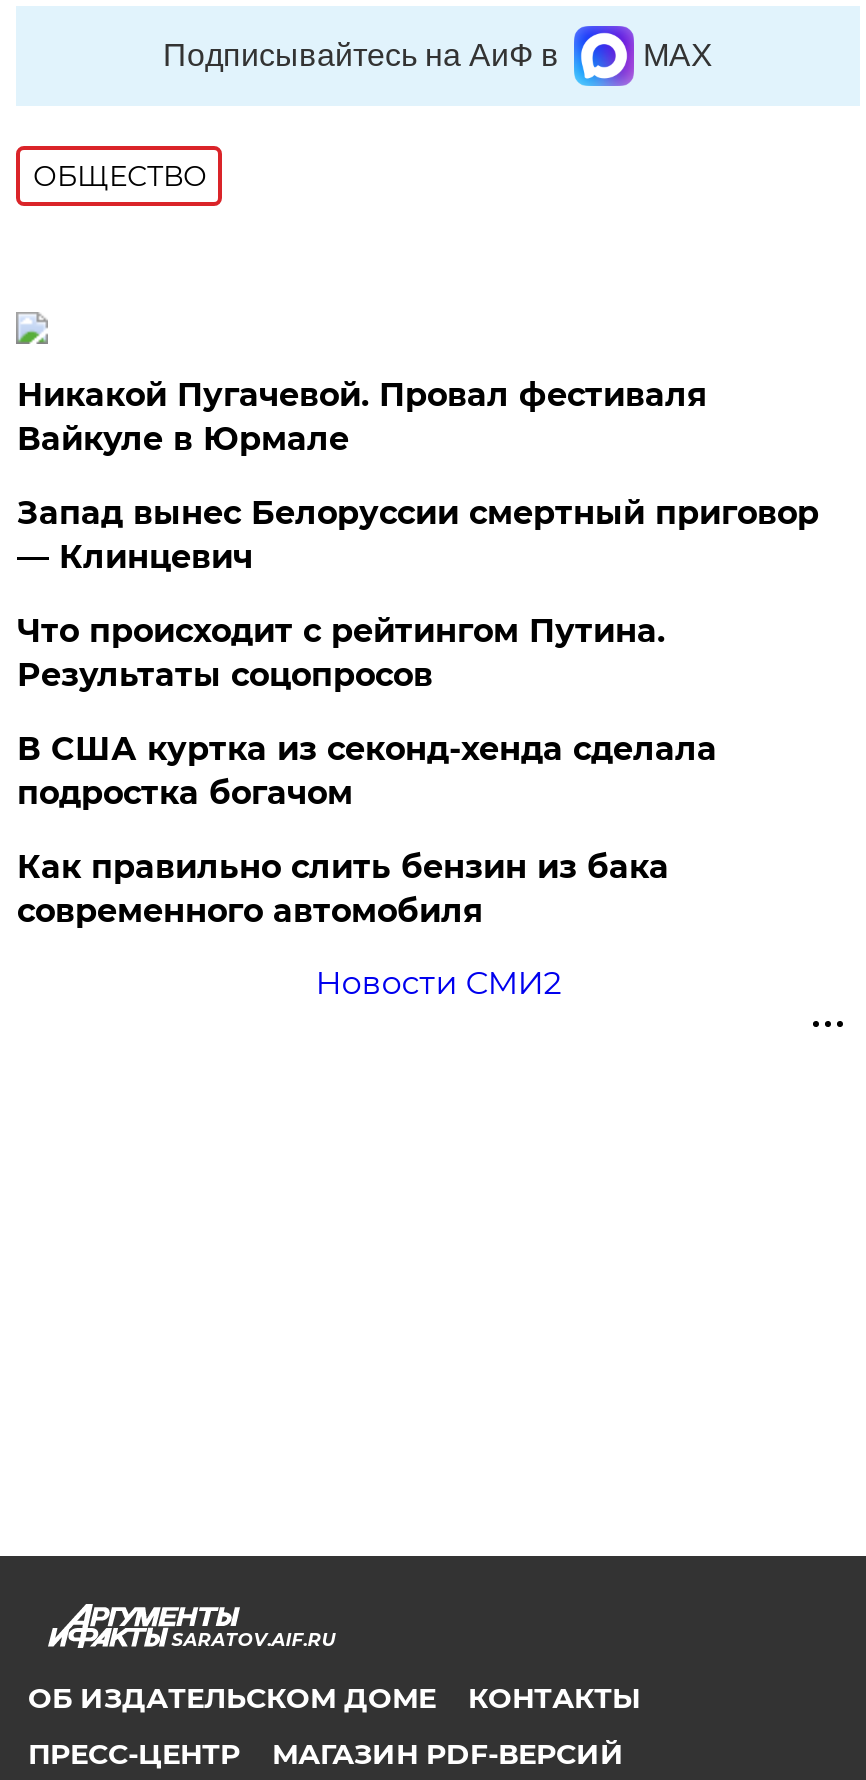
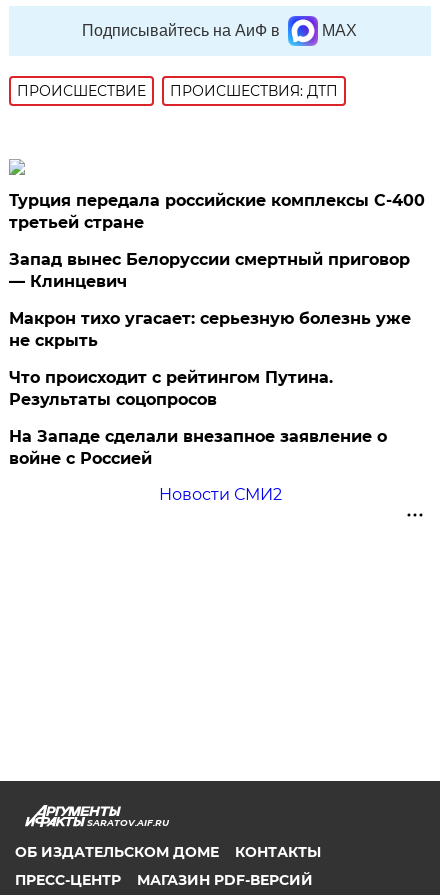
[33,157,207,193] ОБЩЕСТВО -> [17,82,338,100] ПРОИСШЕСТВИE | ПРОИСШЕСТВИЯ: ДТП
[17,375,707,457] Никакой Пугачевой. Провал фестиваля | Вайкуле в Юрмале -> [9,191,425,232] Турция передала российские комплексы С-400 | третьей стране
none -> [9,309,411,350] Макрон тихо угасает: серьезную болезнь уже | не скрыть
moved [17,611,665,693] -> [9,368,333,409]: Что происходит с рейтингом Путина. | Результаты соцопросов
[17,729,717,929] В США куртка из секонд-хенда сделала | подростка богачом | Как правильно слить бензин из бака | современного автомобиля -> [9,427,387,468] На Западе сделали внезапное заявление о | войне с Россией

